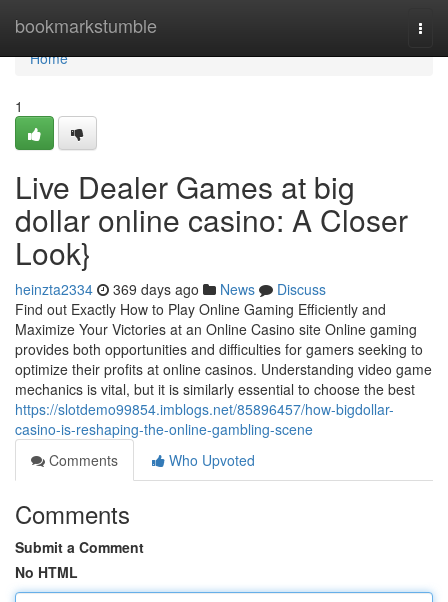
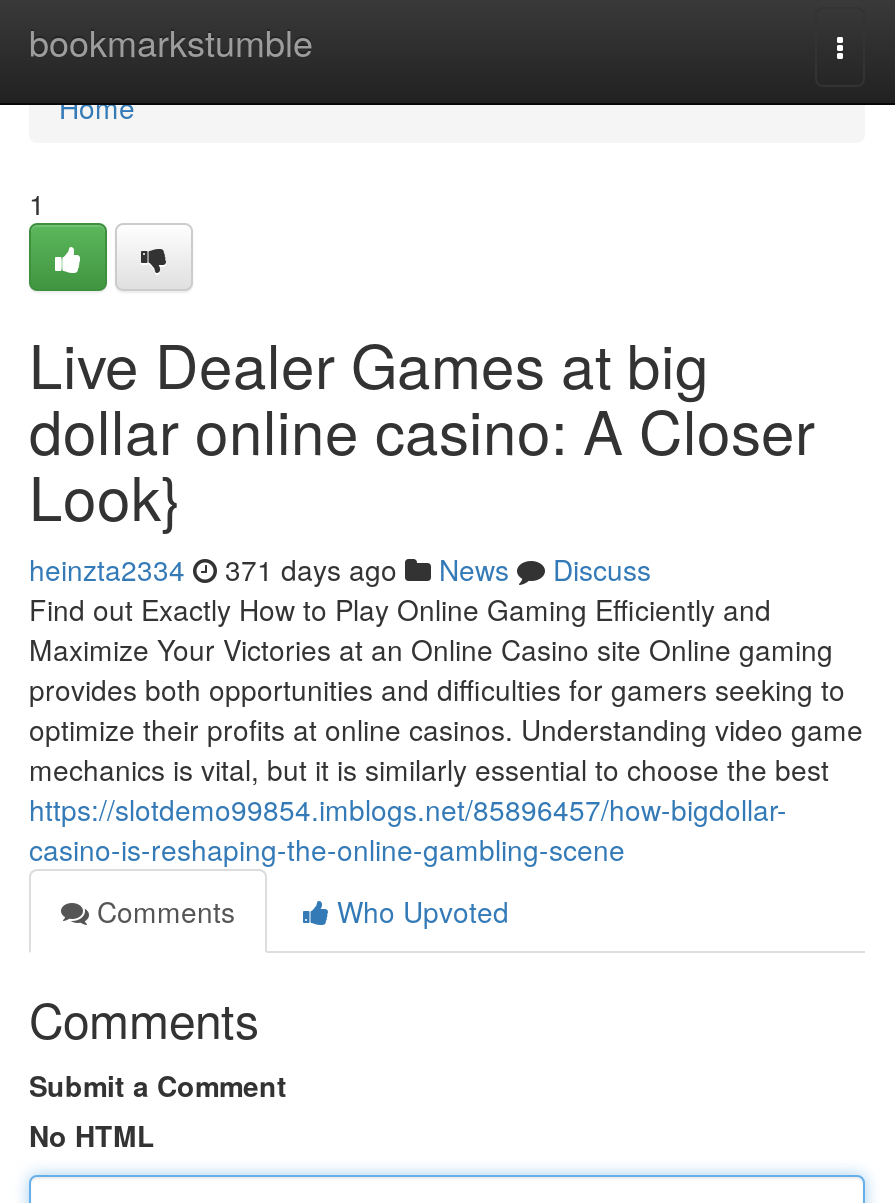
[15,279,326,299] heinzta2334 369 days ago News Discuss -> [29,549,651,589] heinzta2334 371 days ago News Discuss

